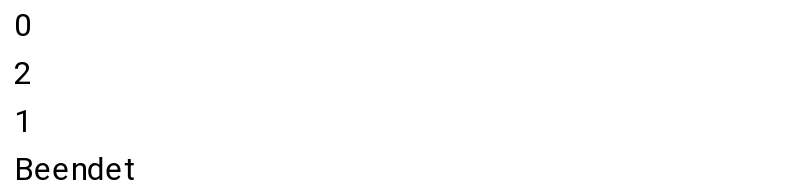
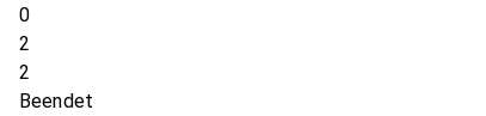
[14,102,32,140] 1 -> [19,61,30,84] 2

